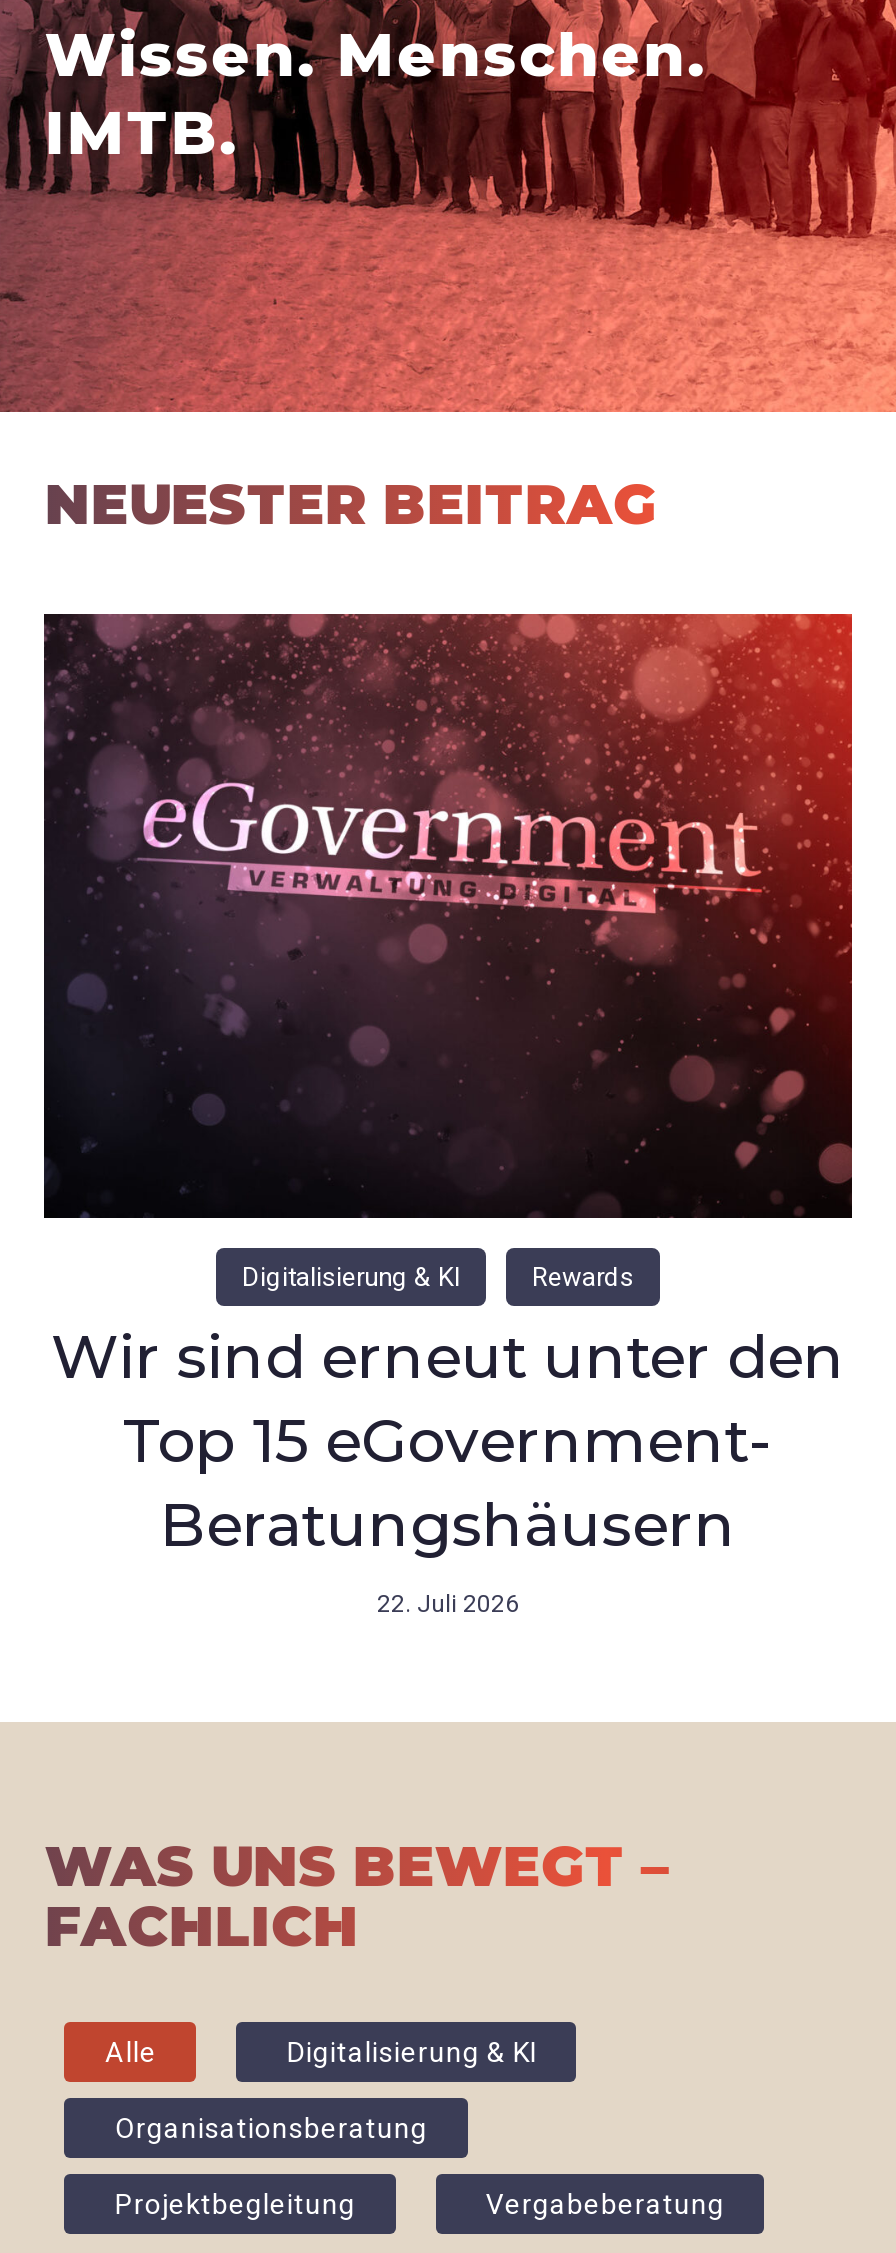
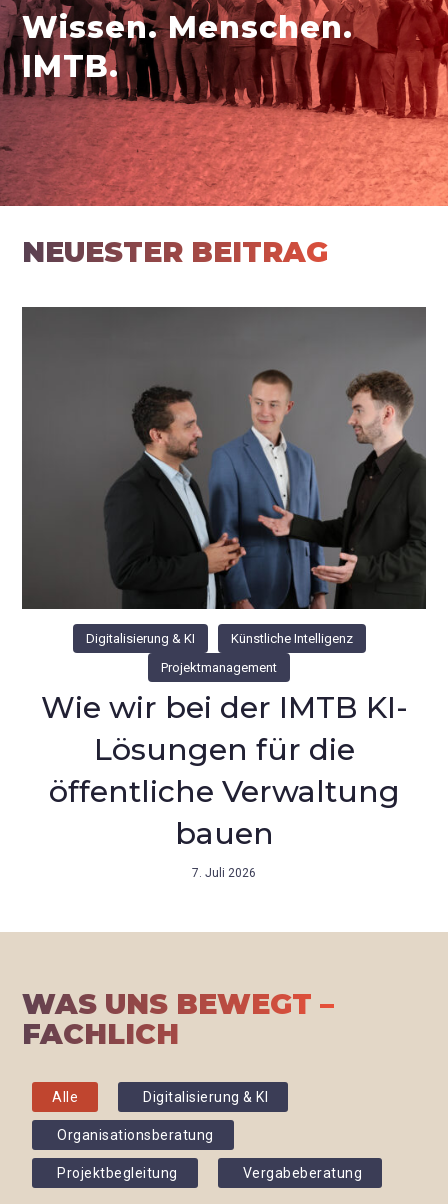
[46,612,854,1618] [image] | Rewards | Wir sind erneut unter den | Top 15 eGovernment- | Beratungshäusern | 22. Juli 2026 -> [22,306,427,880] [image] | Künstliche Intelligenz | Projektmanagement | Wie wir bei der IMTB KI- | Lösungen für die | öffentliche Verwaltung | bauen | 7. Juli 2026

